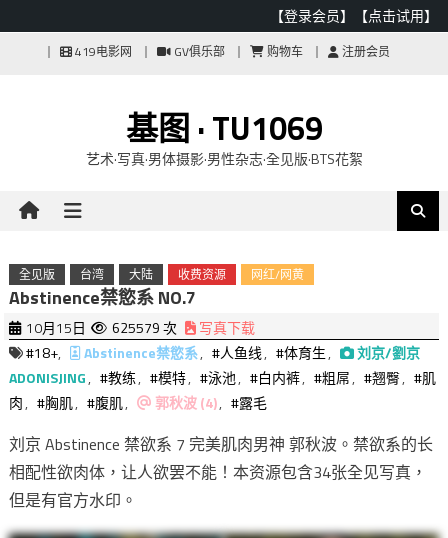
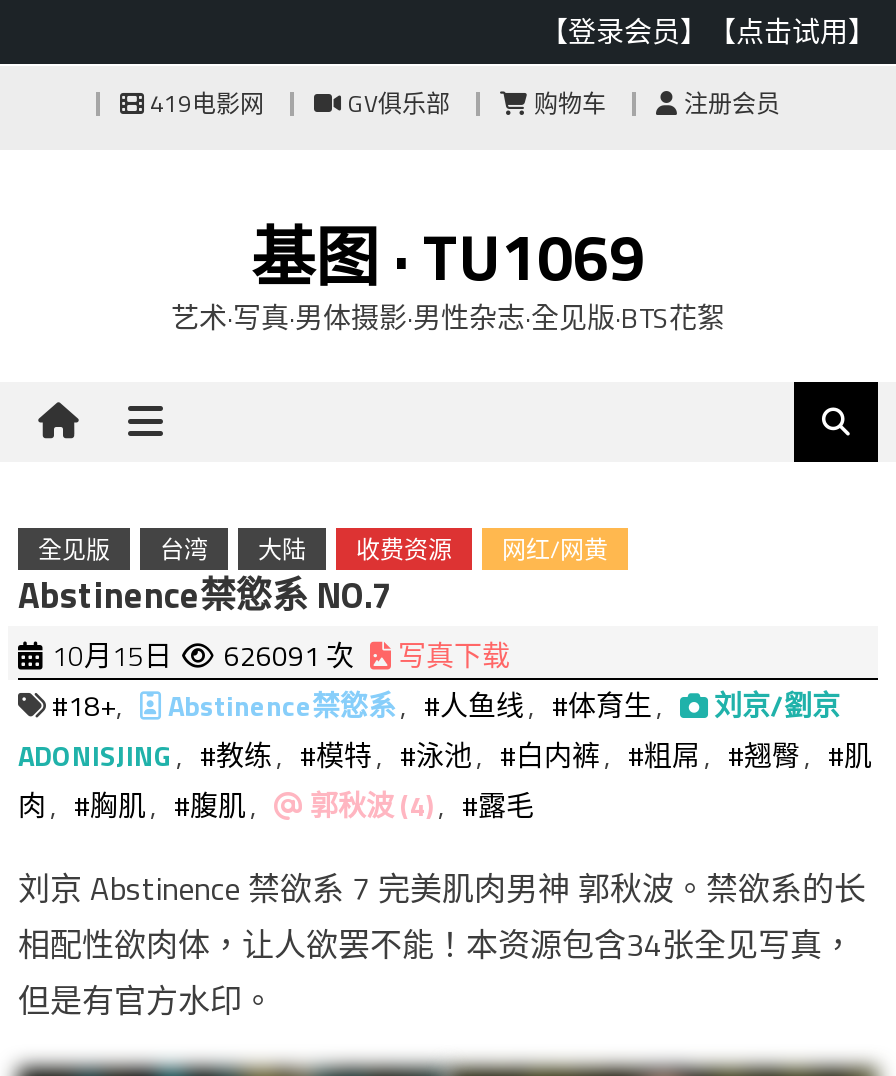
[26,317,255,338] 10月15日 625579 次 写真下载 -> [52,634,510,676] 10月15日 626091 次 写真下载

